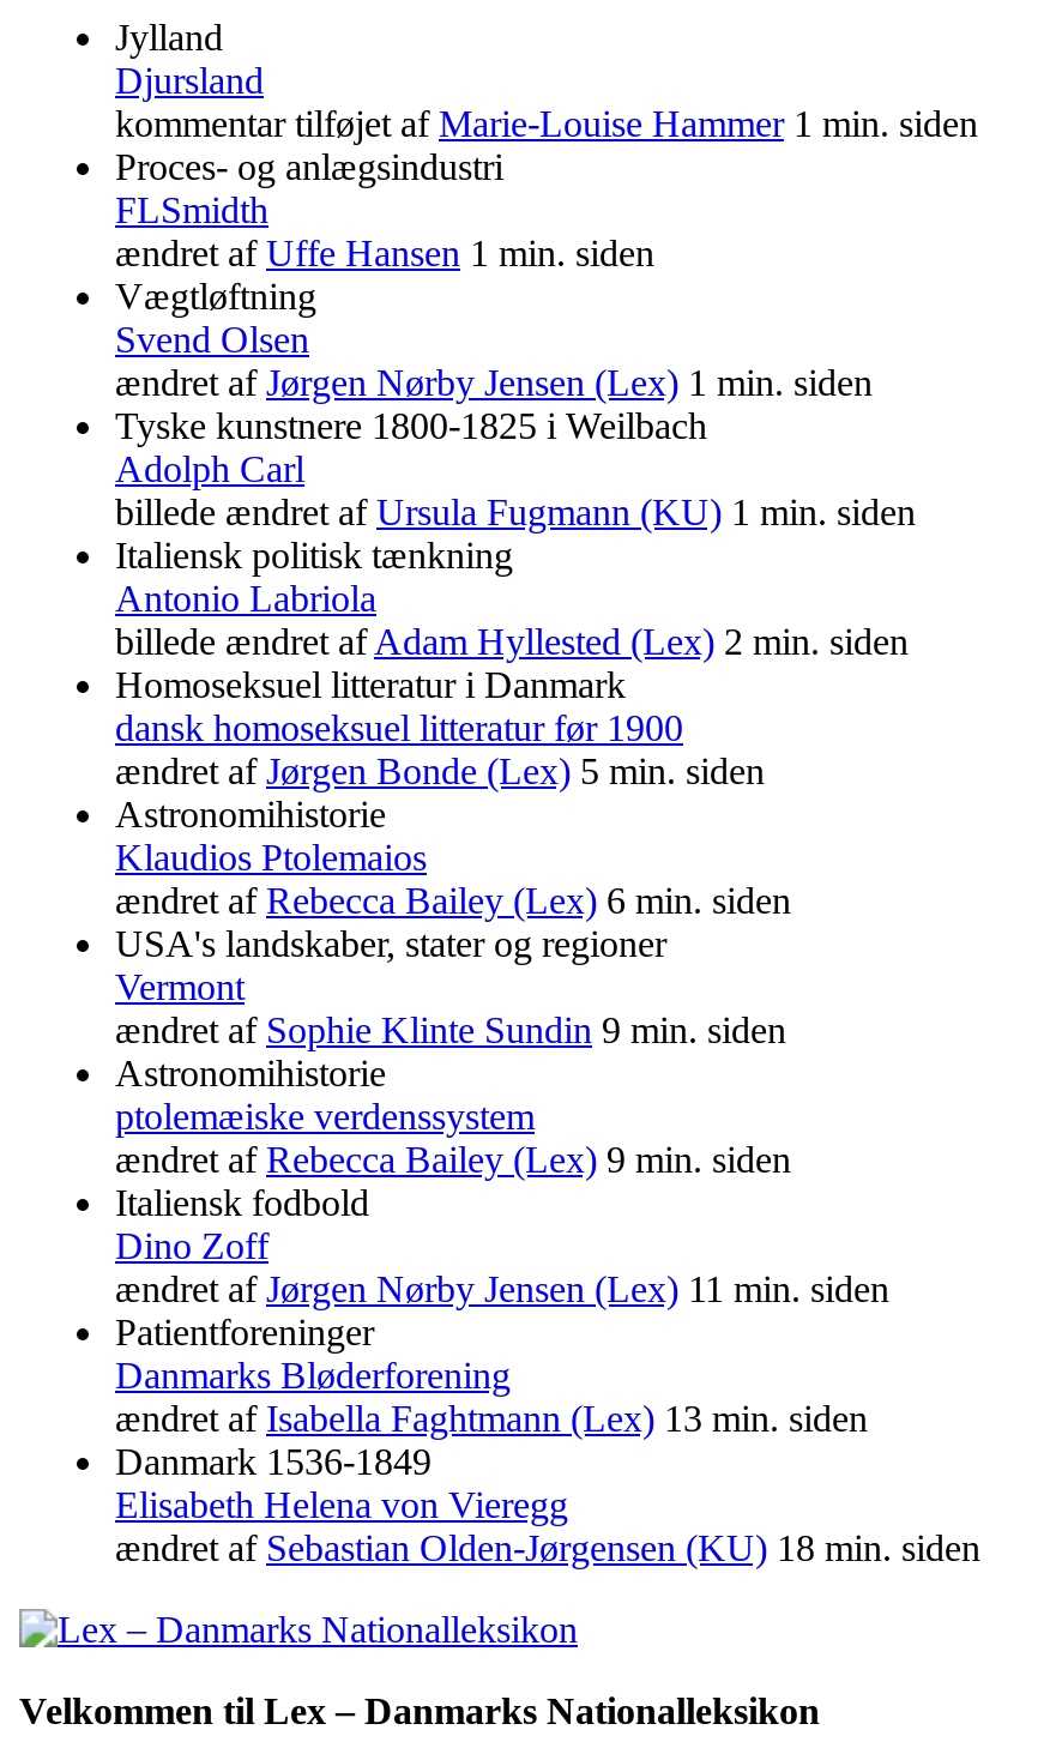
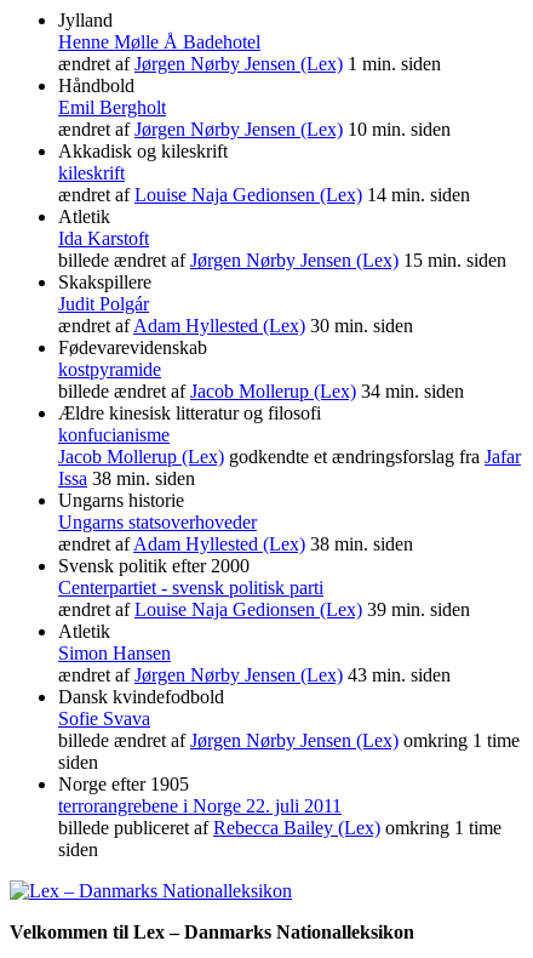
[115,60,978,360] Djursland | kommentar tilføjet af Marie-Louise Hammer 1 min. siden | Proces- og anlægsindustri | FLSmidth | ændret af Uffe Hansen 1 min. siden | Vægtløftning | Svend Olsen -> [58,32,260,52] Henne Mølle Å Badehotel
moved [115,363,873,403] -> [58,54,441,74]: ændret af Jørgen Nørby Jensen (Lex) 1 min. siden
[115,406,980,1569] Tyske kunstnere 1800-1825 i Weilbach | Adolph Carl | billede ændret af Ursula Fugmann (KU) 1 min. siden | Italiensk politisk tænkning | Antonio Labriola | billede ændret af Adam Hyllested (Lex) 2 min. siden | Homoseksuel litteratur i Danmark | dansk homoseksuel litteratur før 1900 | ændret af Jørgen Bonde (Lex) 5 min. siden | Astronomihistorie | Klaudios Ptolemaios | ændret af Rebecca Bailey (Lex) 6 min. siden | USA's landskaber, stater og regioner | Vermont | ændret af Sophie Klinte Sundin 9 min. siden | Astronomihistorie | ptolemæiske verdenssystem | ændret af Rebecca Bailey (Lex) 9 min. siden | Italiensk fodbold | Dino Zoff | ændret af Jørgen Nørby Jensen (Lex) 11 min. siden | Patientforeninger | Danmarks Bløderforening | ændret af Isabella Faghtmann (Lex) 13 min. siden | Danmark 1536-1849 | Elisabeth Helena von Vieregg | ændret af Sebastian Olden-Jørgensen (KU) 18 min. siden -> [58,75,521,860] Håndbold | Emil Bergholt | ændret af Jørgen Nørby Jensen (Lex) 10 min. siden | Akkadisk og kileskrift | kileskrift | ændret af Louise Naja Gedionsen (Lex) 14 min. siden | Atletik | Ida Karstoft | billede ændret af Jørgen Nørby Jensen (Lex) 15 min. siden | Skakspillere | Judit Polgár | ændret af Adam Hyllested (Lex) 30 min. siden | Fødevarevidenskab | kostpyramide | billede ændret af Jacob Mollerup (Lex) 34 min. siden | Ældre kinesisk litteratur og filosofi | konfucianisme | Jacob Mollerup (Lex) godkendte et ændringsforslag fra Jafar | Issa 38 min. siden | Ungarns historie | Ungarns statsoverhoveder | ændret af Adam Hyllested (Lex) 38 min. siden | Svensk politik efter 2000 | Centerpartiet - svensk politisk parti | ændret af Louise Naja Gedionsen (Lex) 39 min. siden | Atletik | Simon Hansen | ændret af Jørgen Nørby Jensen (Lex) 43 min. siden | Dansk kvindefodbold | Sofie Svava | billede ændret af Jørgen Nørby Jensen (Lex) omkring 1 time | siden | Norge efter 1905 | terrorangrebene i Norge 22. juli 2011 | billede publiceret af Rebecca Bailey (Lex) omkring 1 time | siden

